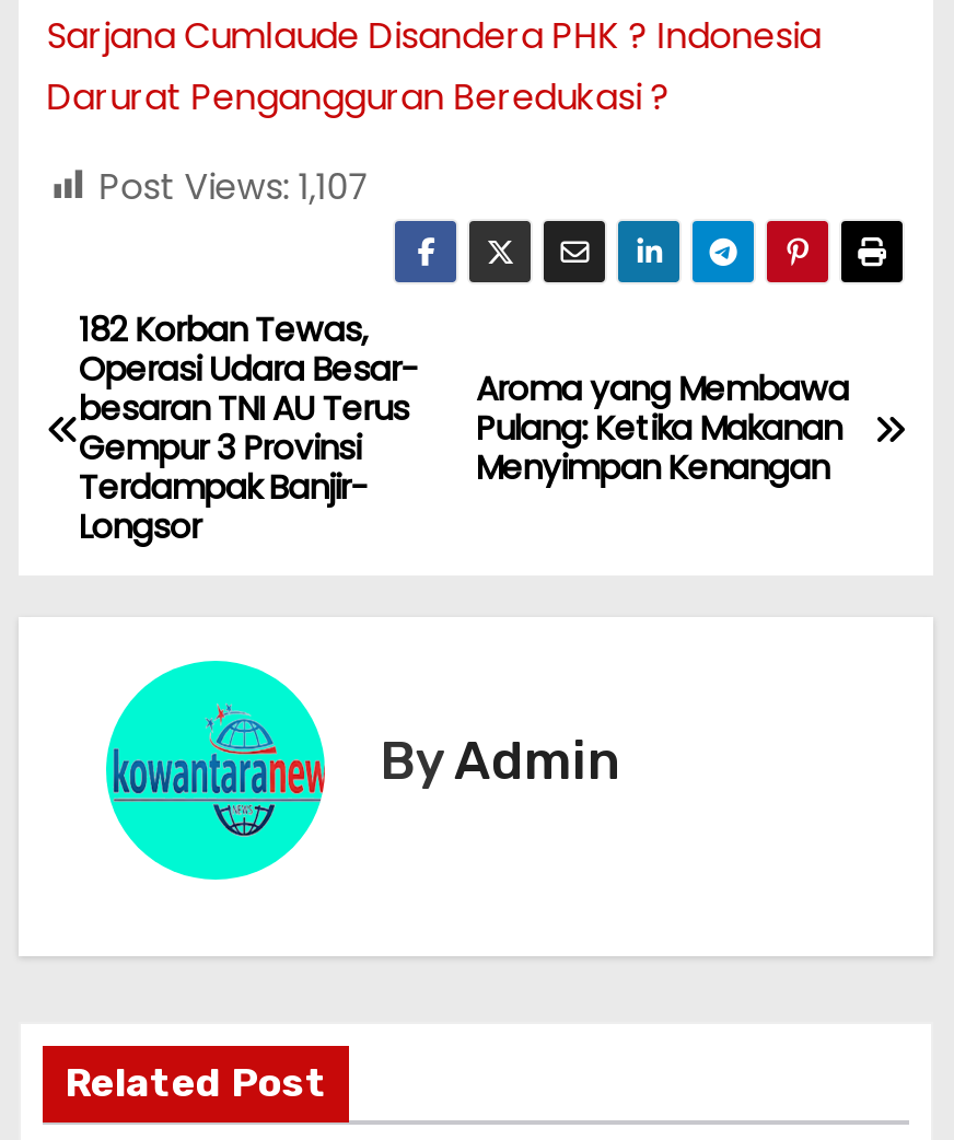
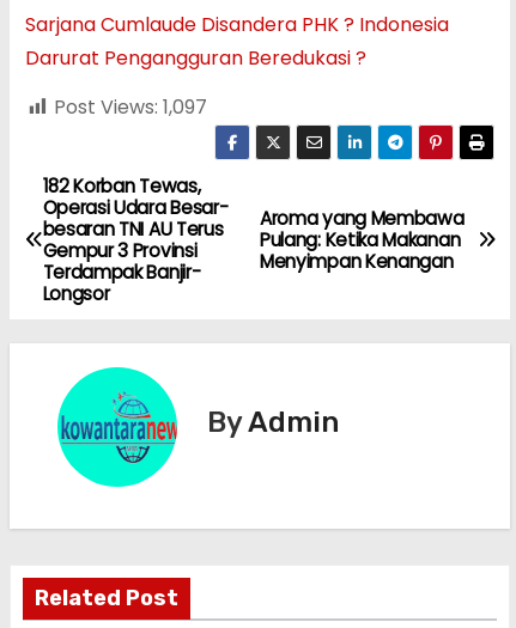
[99,162,370,212] Post Views: 1,107 -> [54,93,207,121] Post Views: 1,097

